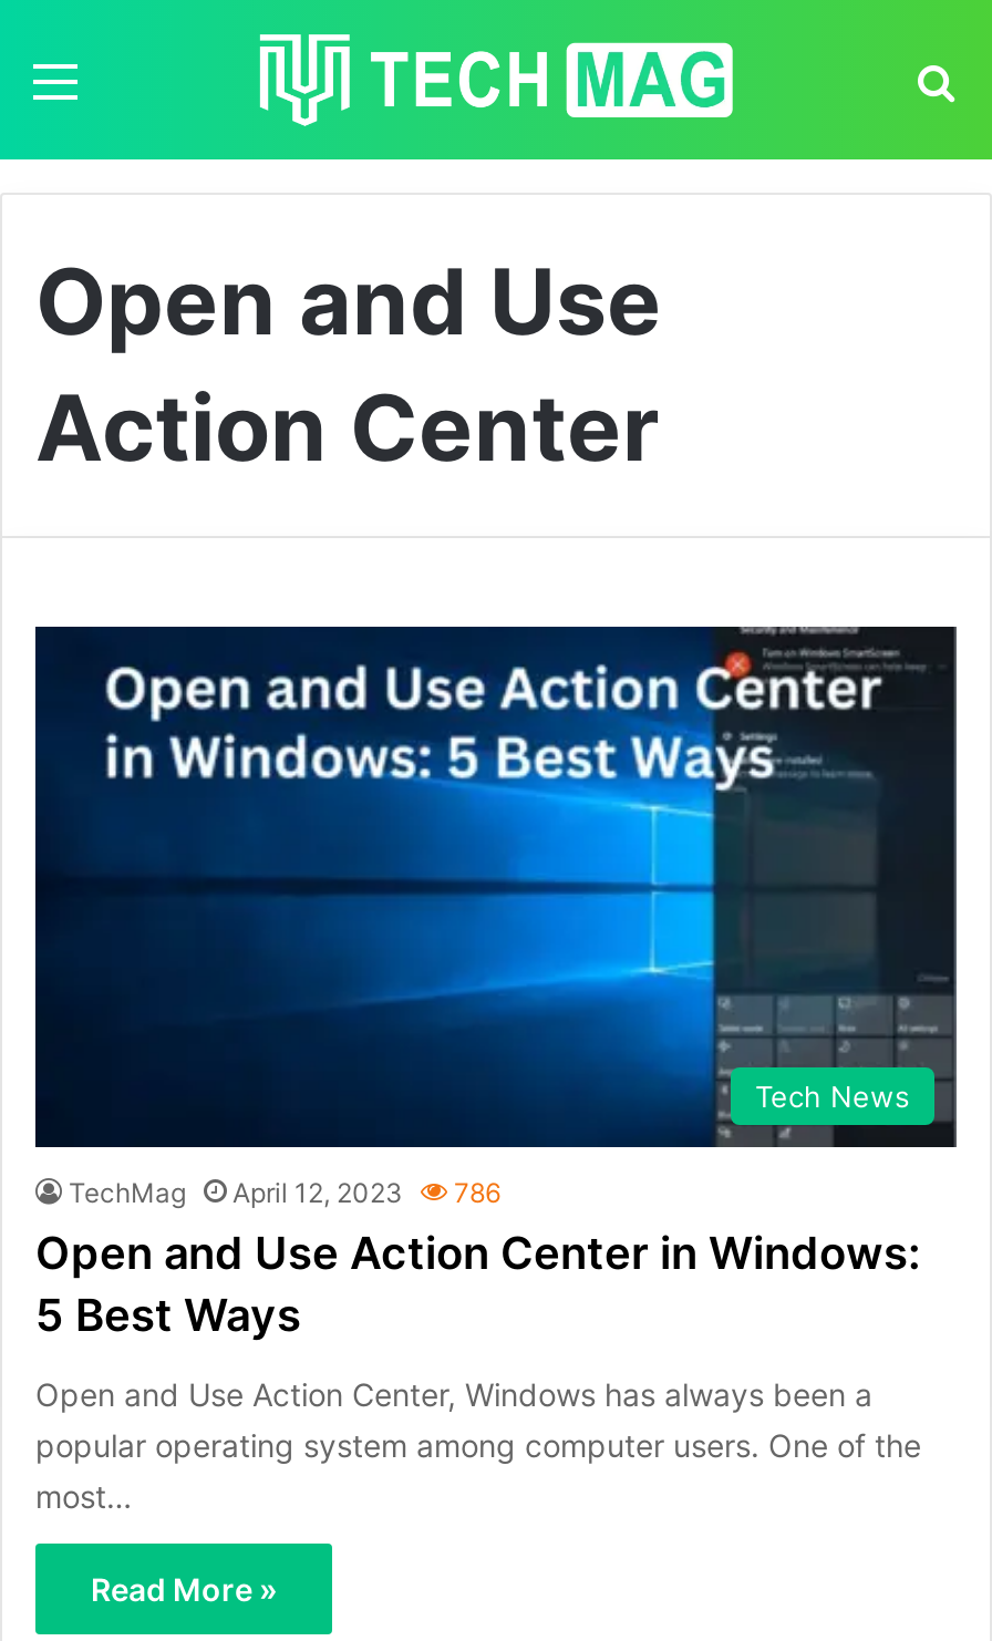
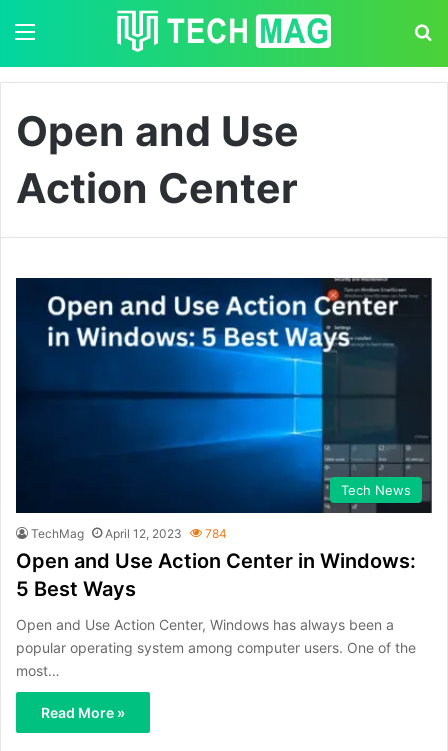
[69,1175,500,1208] TechMag April 12, 2023 786 -> [31,526,227,541] TechMag April 12, 2023 784

